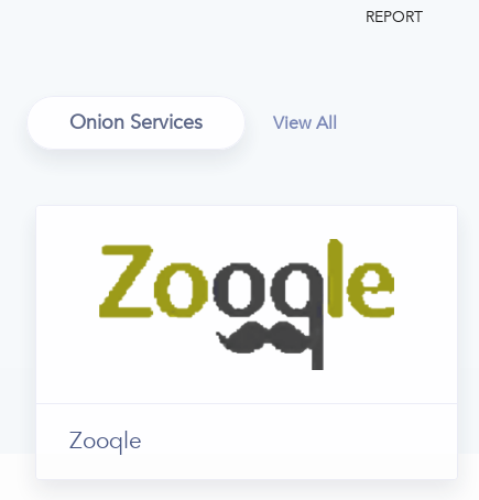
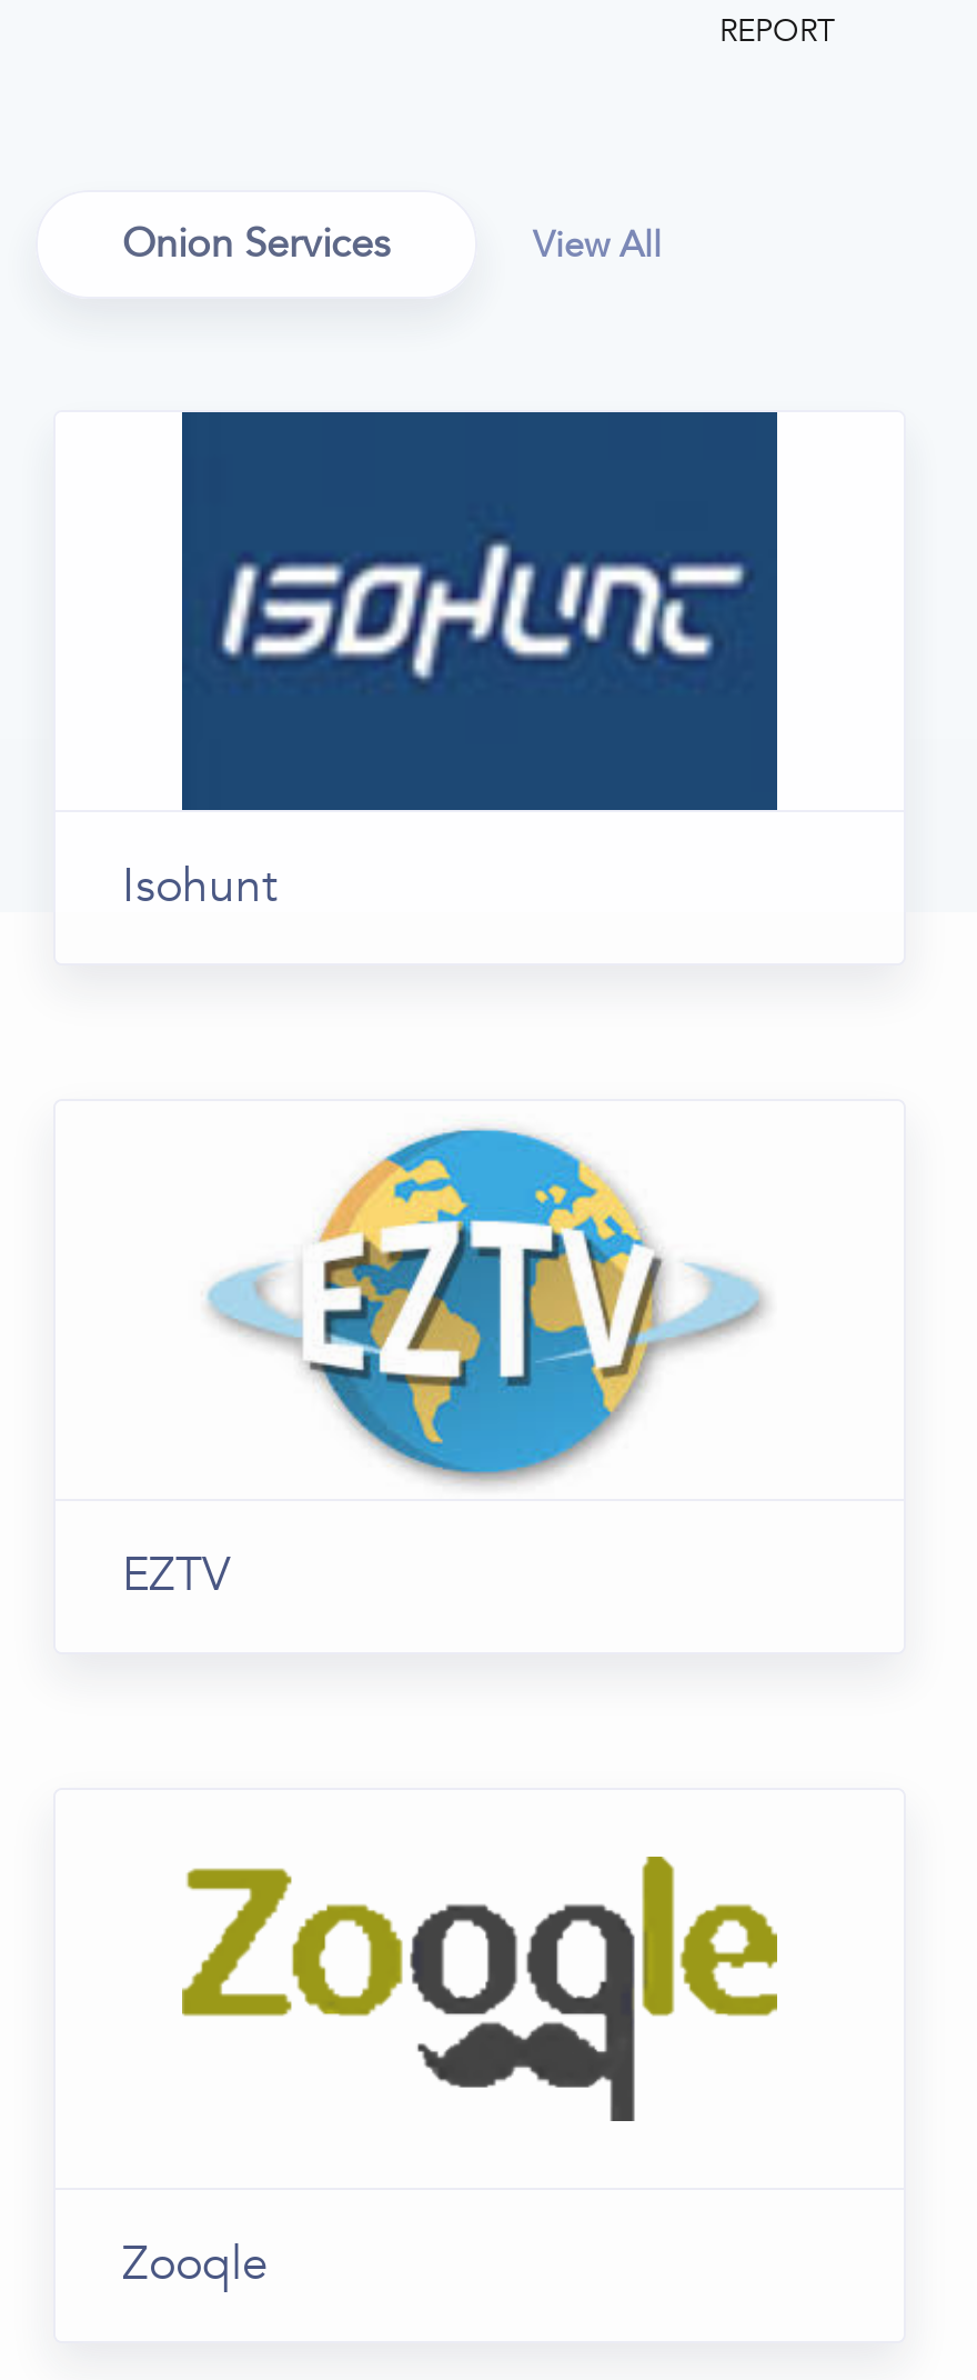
none -> [122,410,779,920] [image] | Isohunt
none -> [122,1128,766,1609] [image] | EZTV

